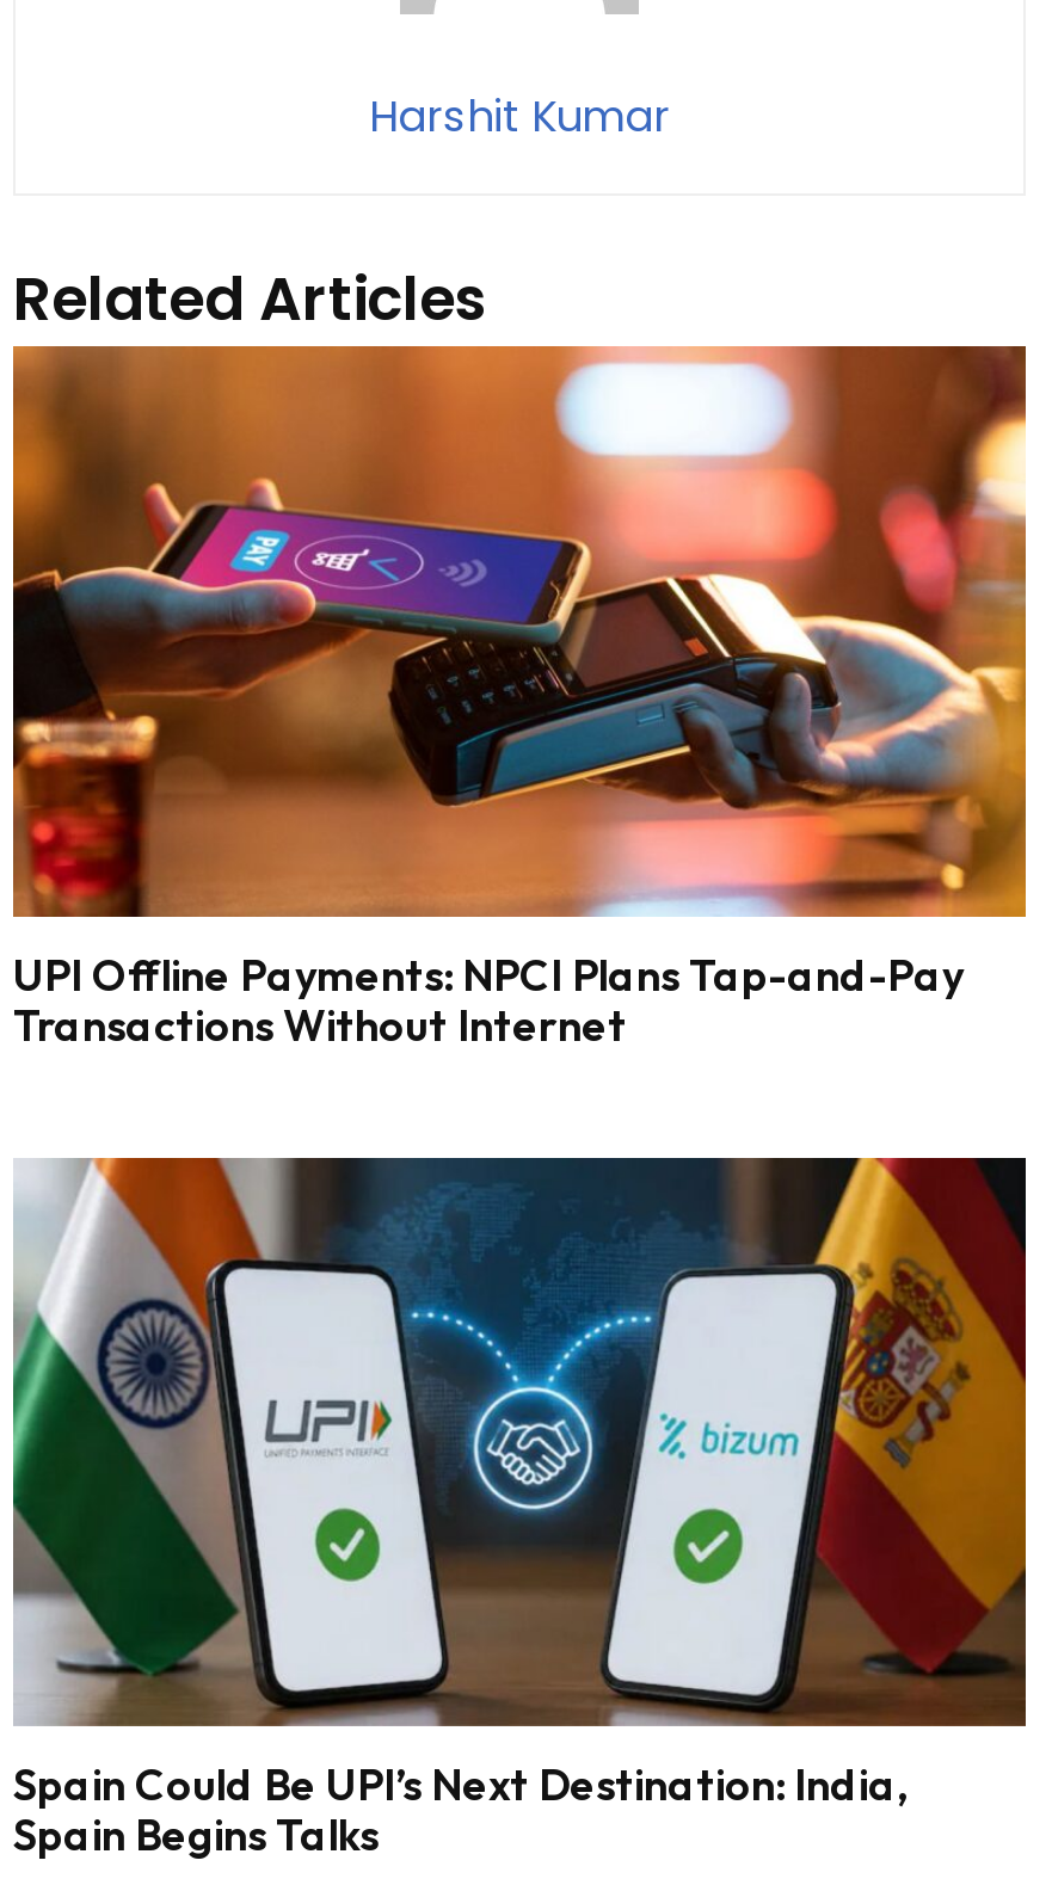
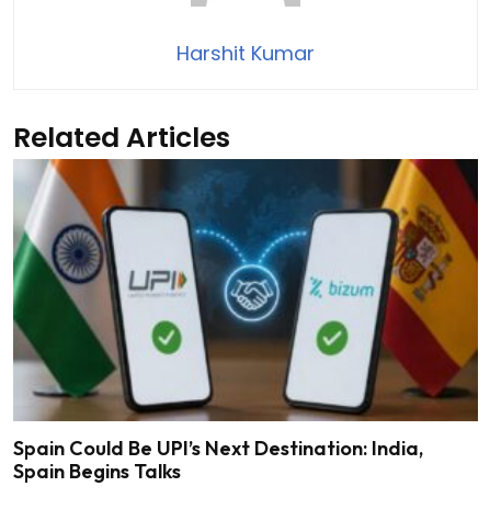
[11,344,1028,1053] [image] | UPI Offline Payments: NPCI Plans Tap-and-Pay | Transactions Without Internet -> none

